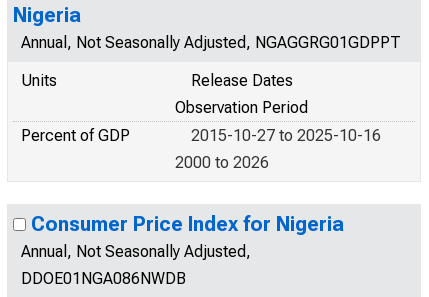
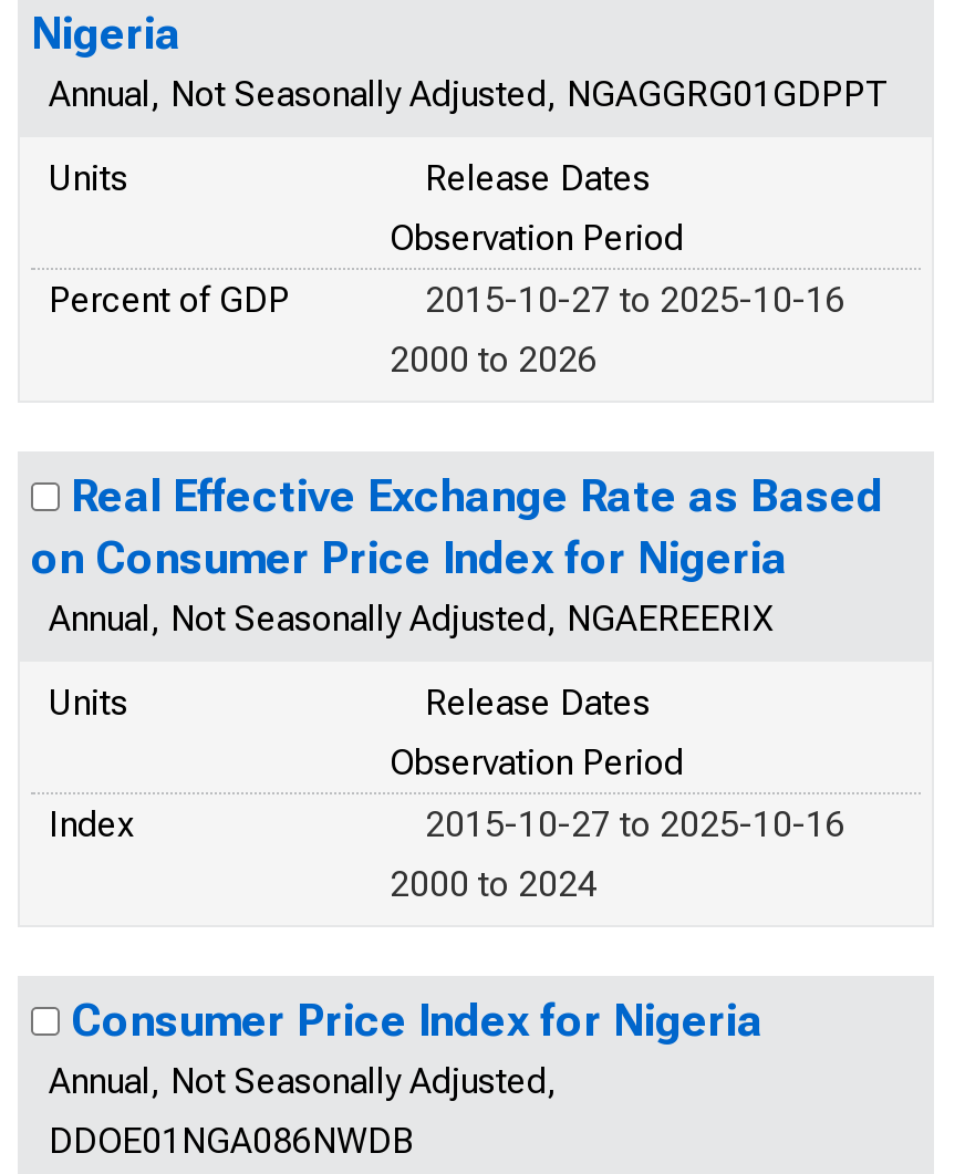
none -> [31,469,883,905] Real Effective Exchange Rate as Based | on Consumer Price Index for Nigeria | Annual, Not Seasonally Adjusted, NGAEREERIX | Units | Release Dates | Observation Period | Index | 2015-10-27 to 2025-10-16 | 2000 to 2024

